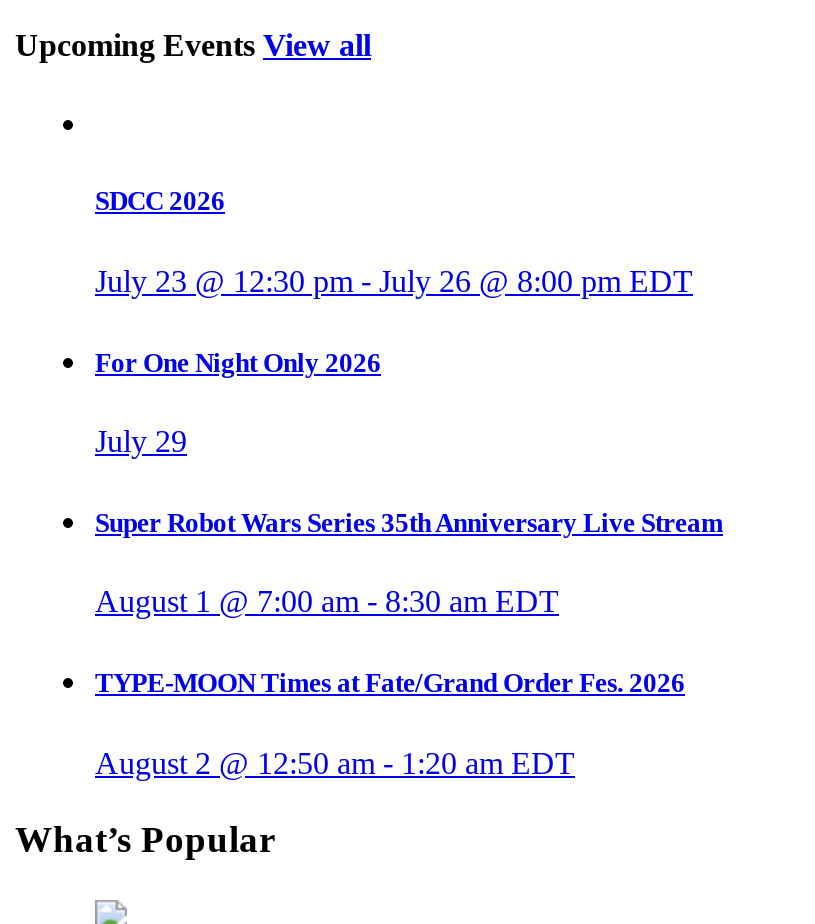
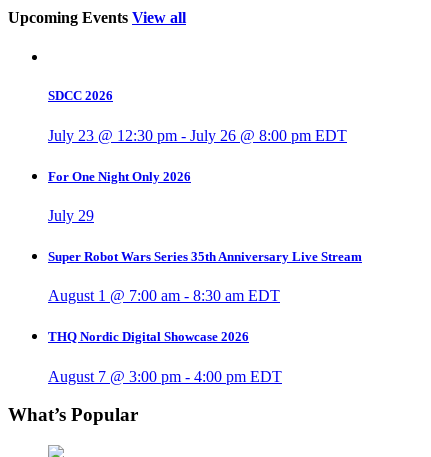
[95,669,685,699] TYPE-MOON Times at Fate/Grand Order Fes. 2026 -> [48,329,249,344] THQ Nordic Digital Showcase 2026
[95,745,575,779] August 2 @ 12:50 am - 1:20 am EDT -> [48,368,282,385] August 7 @ 3:00 pm - 4:00 pm EDT

